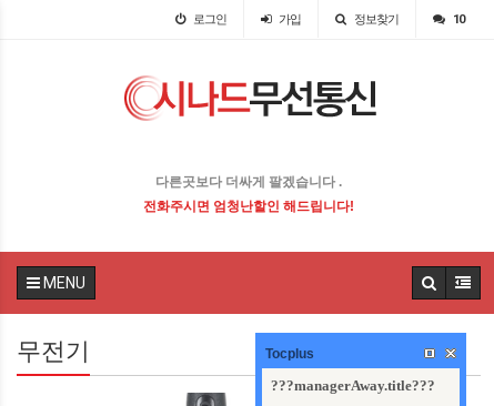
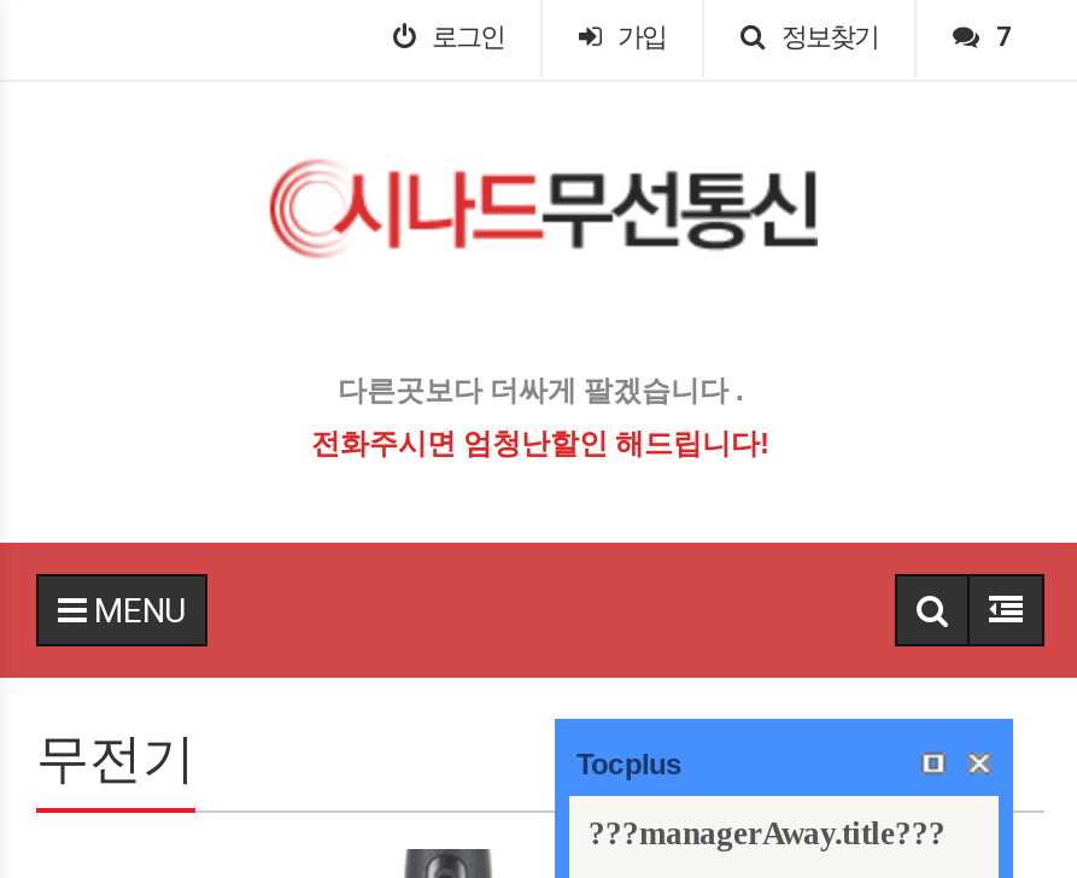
[453,12,464,27] 10 -> [996,22,1008,53] 7

